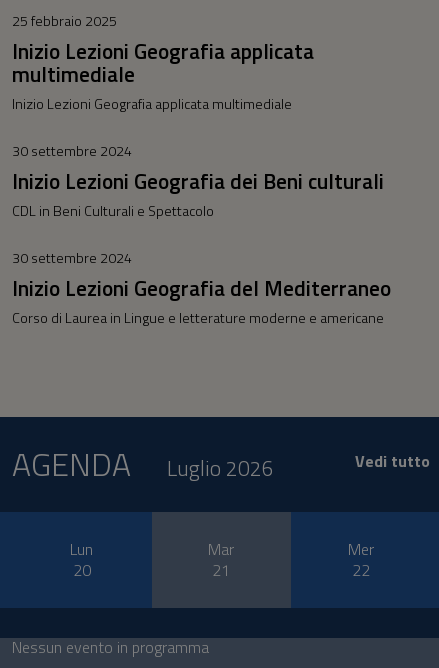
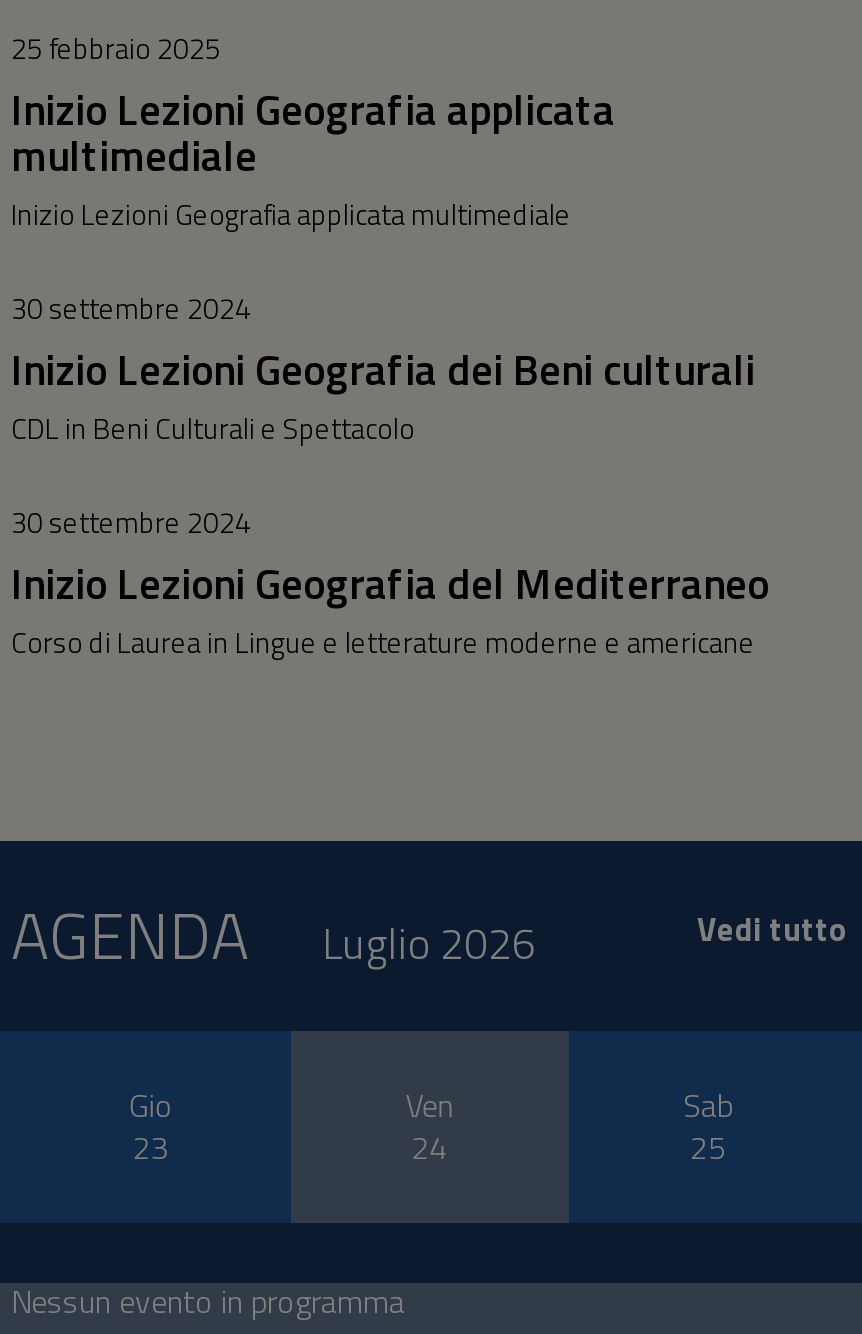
[70,537,93,582] Lun | 20 -> [129,1081,173,1171] Gio | 23
[208,537,234,582] Mar | 21 -> [405,1081,453,1171] Ven | 24
[347,537,373,582] Mer | 22 -> [683,1081,733,1171] Sab | 25

